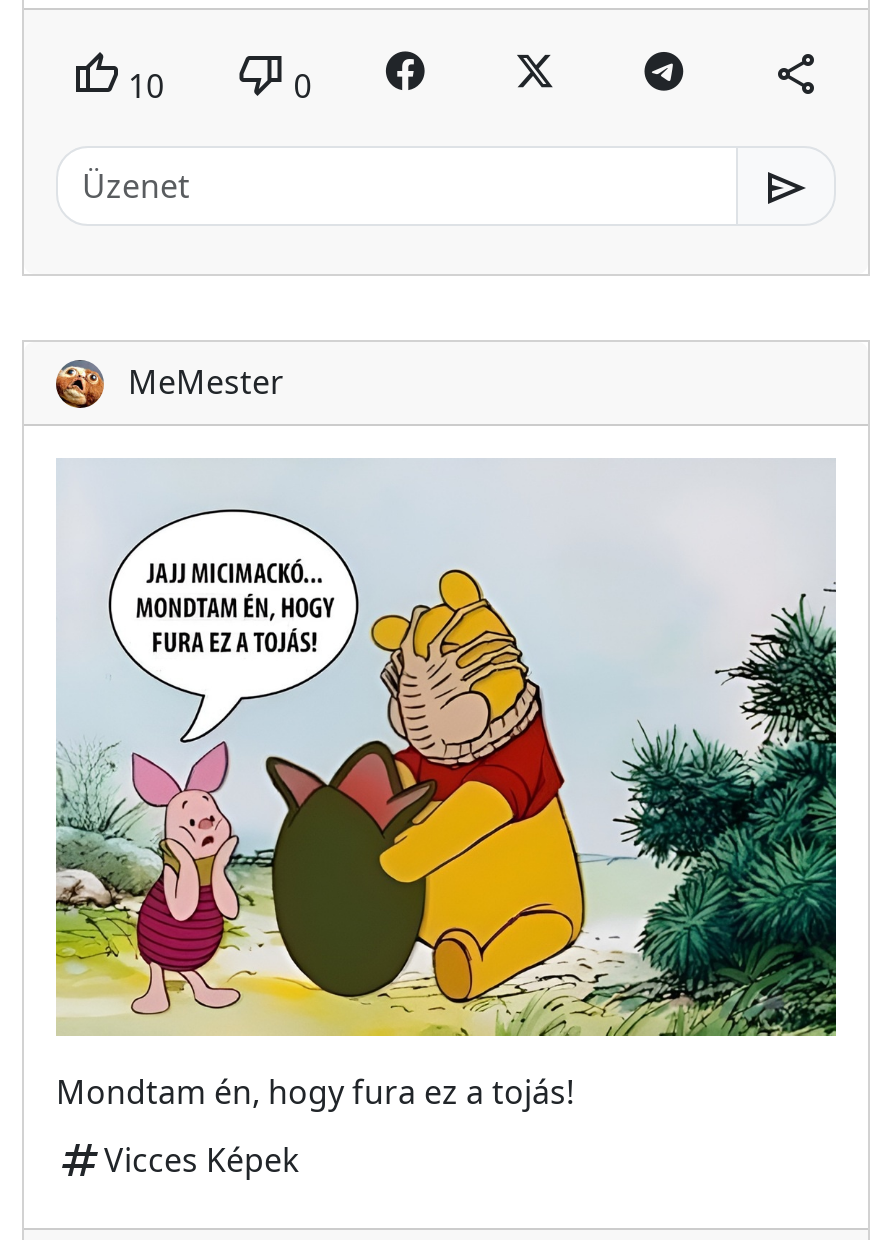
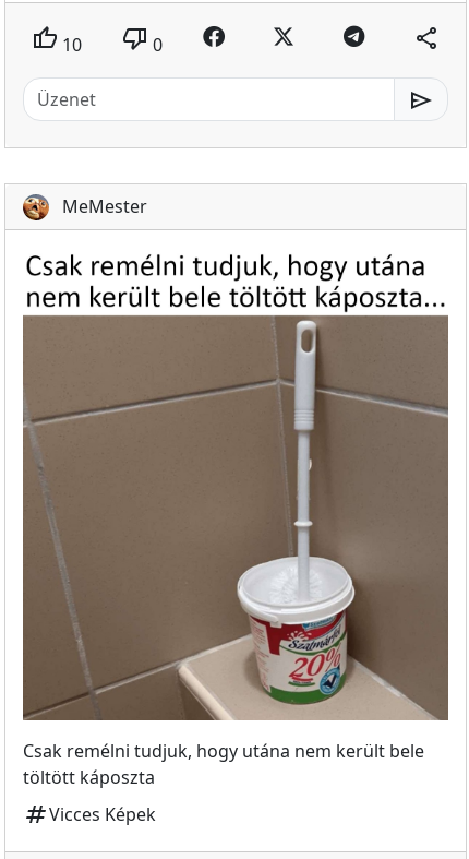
[56,458,838,1113] [image] | Mondtam én, hogy fura ez a tojás! -> [22,254,449,789] [image] | Csak remélni tudjuk, hogy utána nem került bele | töltött káposzta

